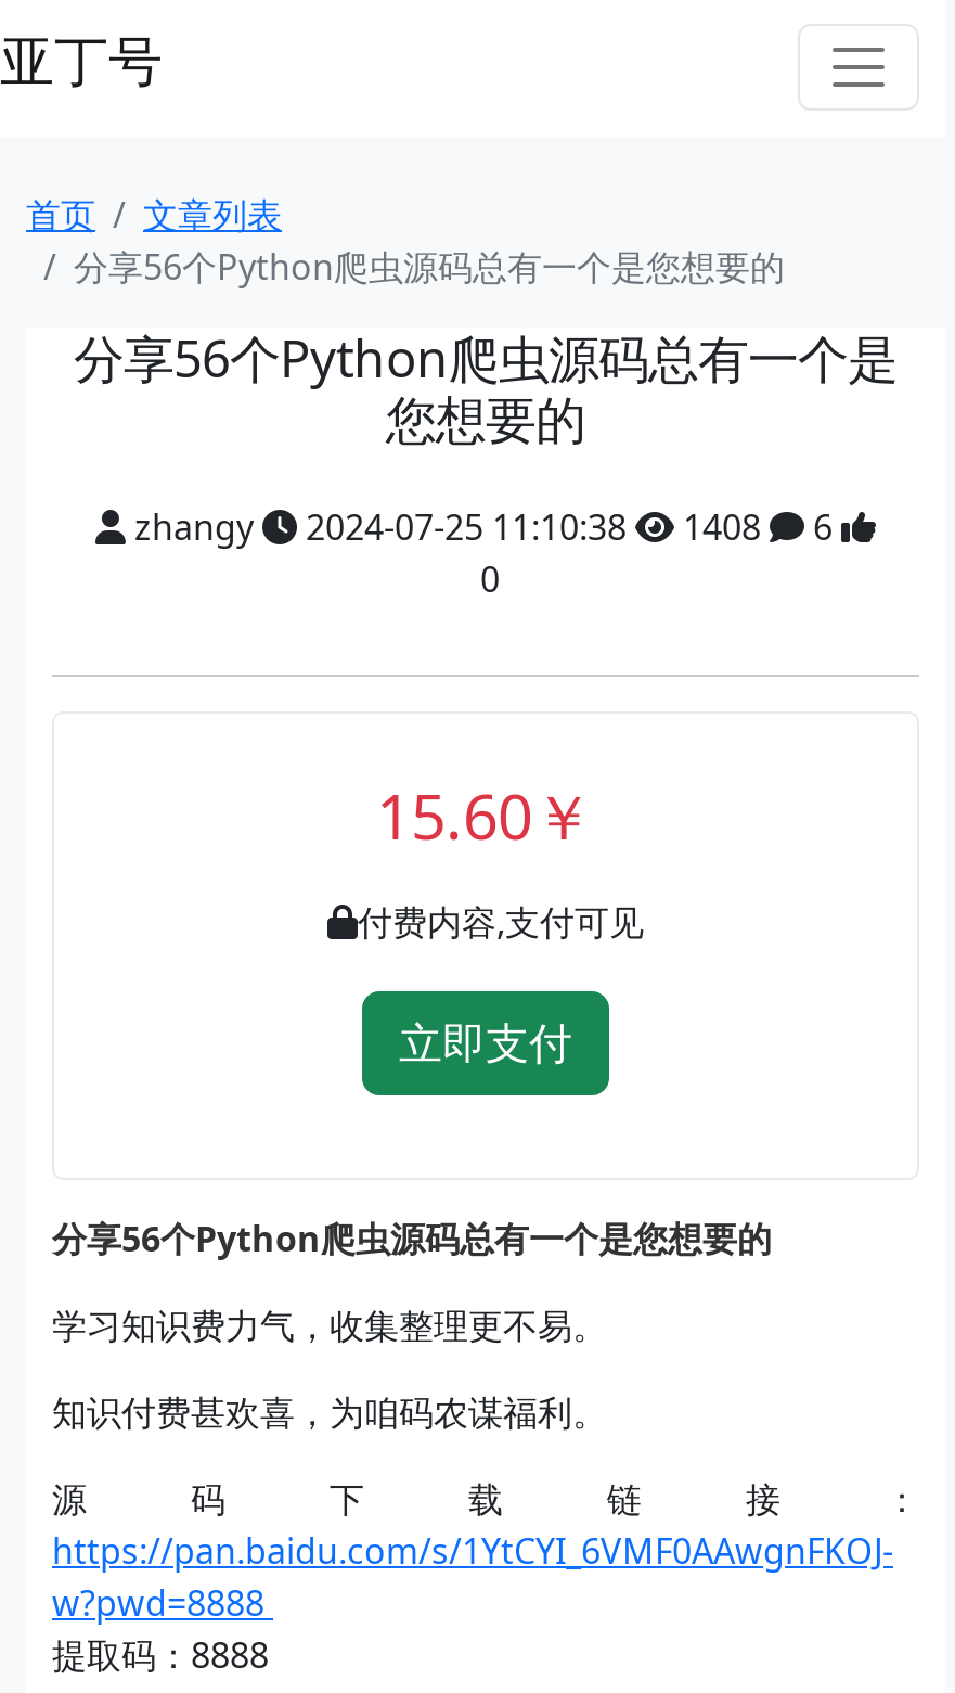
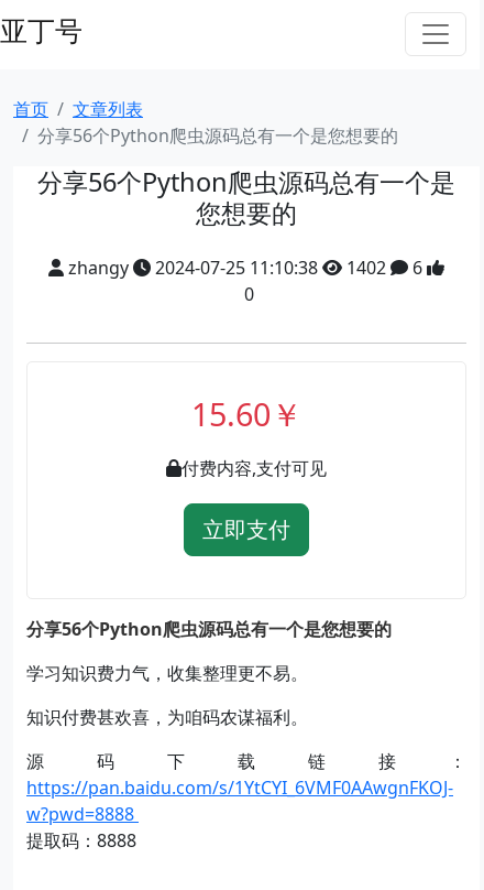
[126,503,841,551] zhangy 2024-07-25 11:10:38 1408 6 -> [64,256,427,280] zhangy 2024-07-25 11:10:38 1402 6

